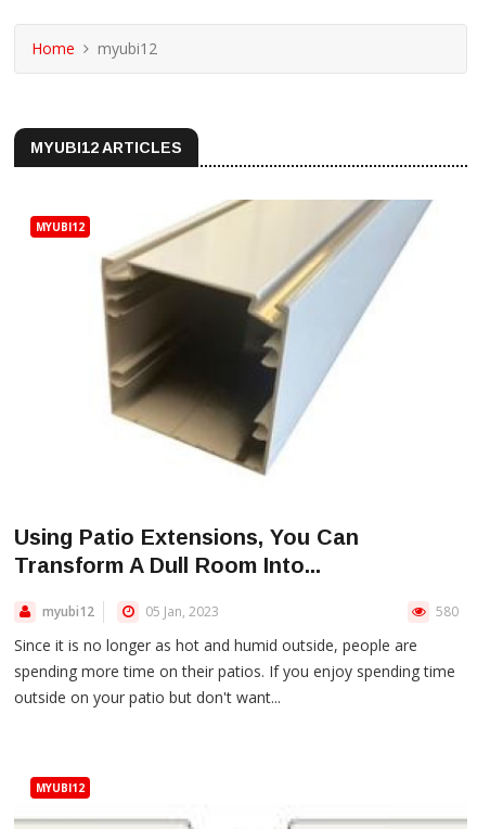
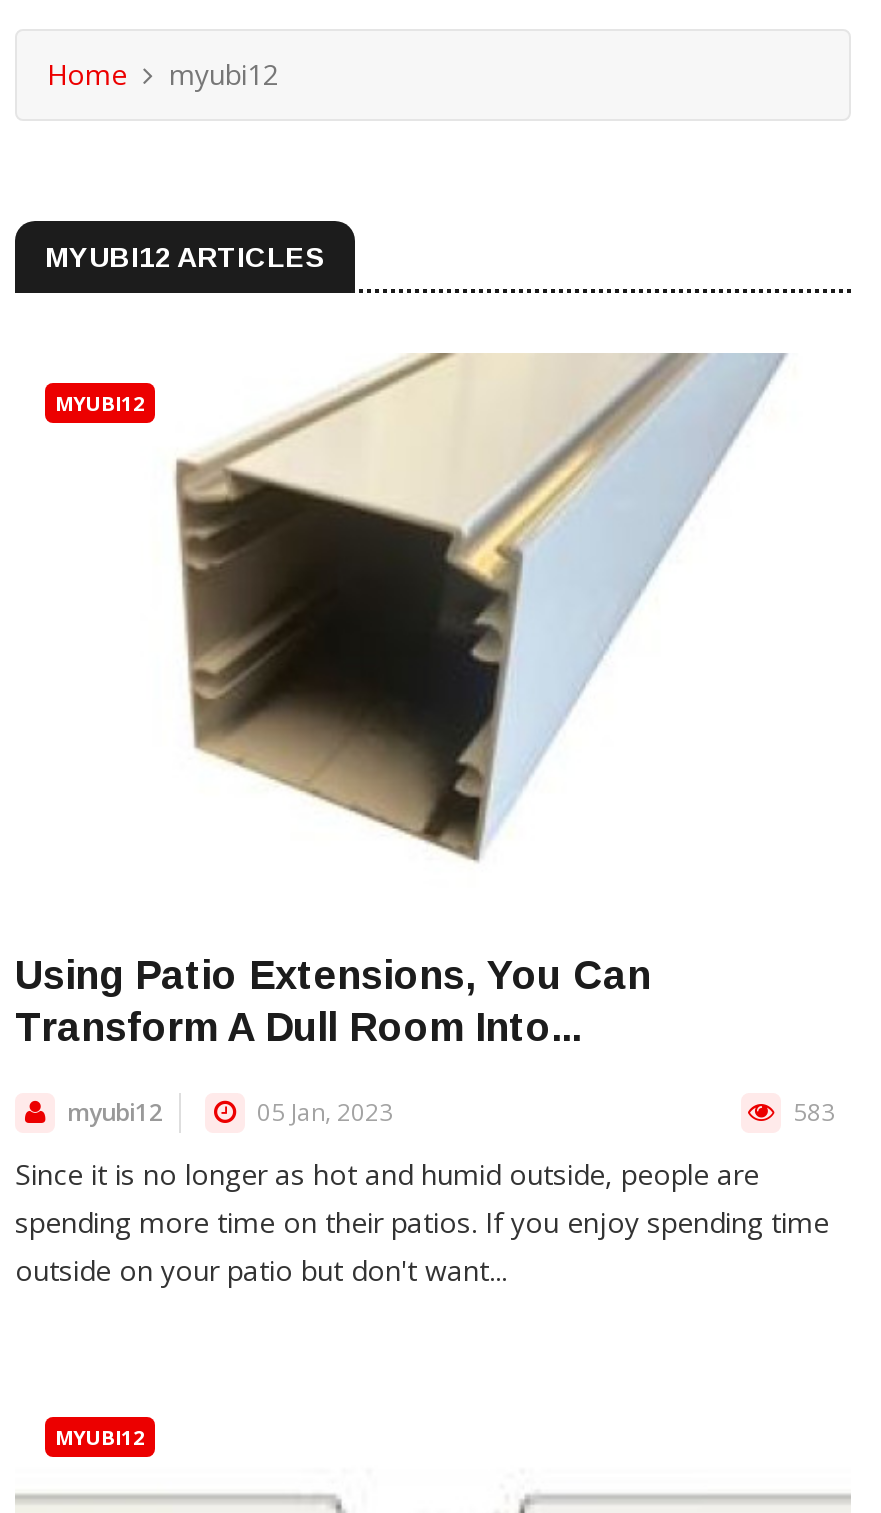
[433,602,459,621] 580 -> [787,1095,835,1129] 583

